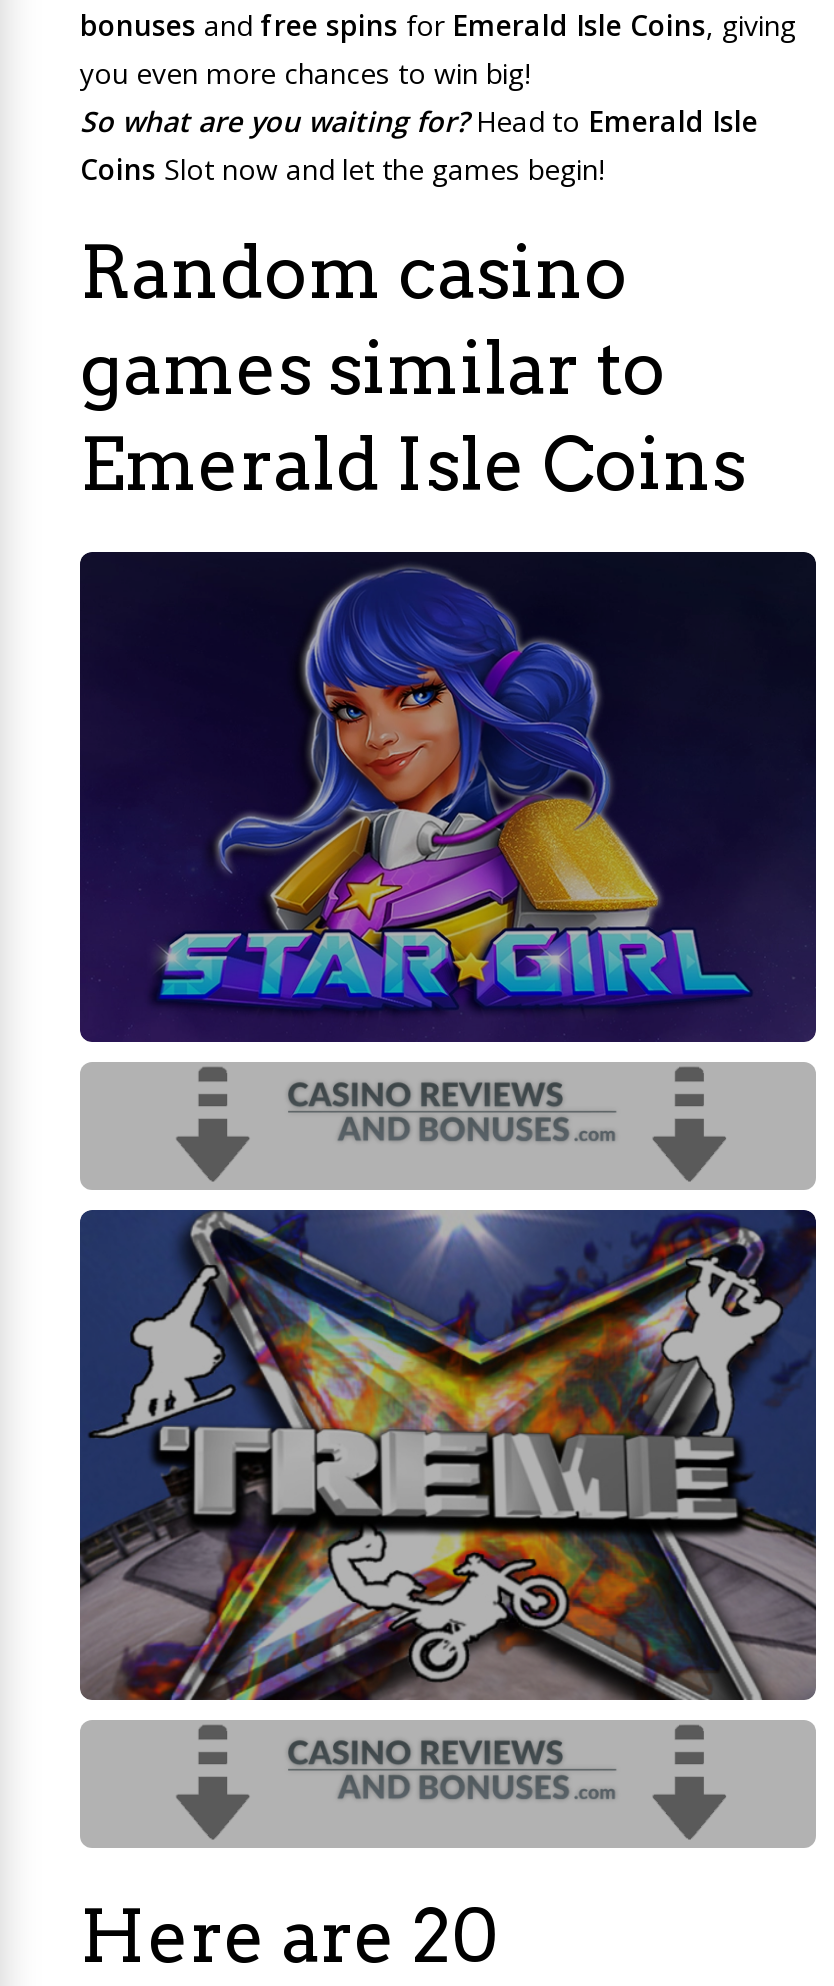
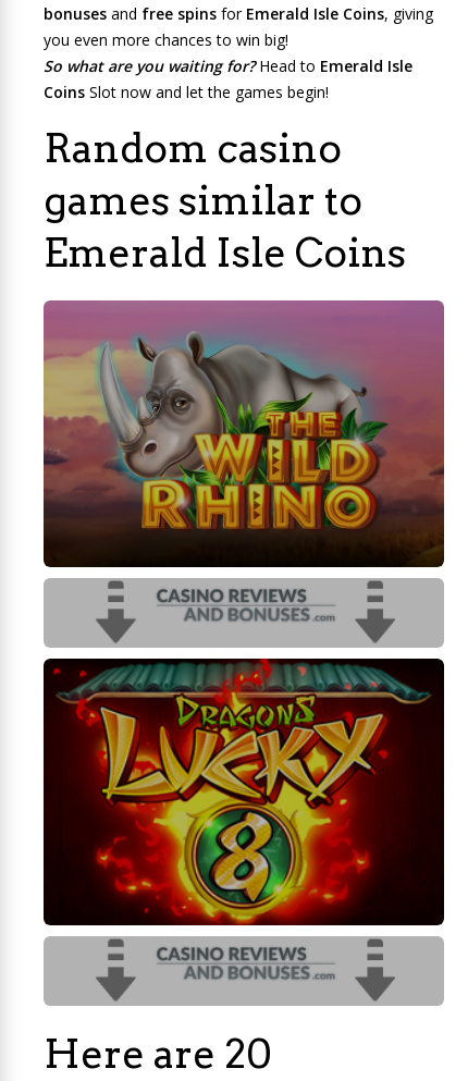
[78,550,818,1042] [image] -> [42,299,445,567] [image]
[78,1208,818,1702] [image] -> [42,658,445,926] [image]

